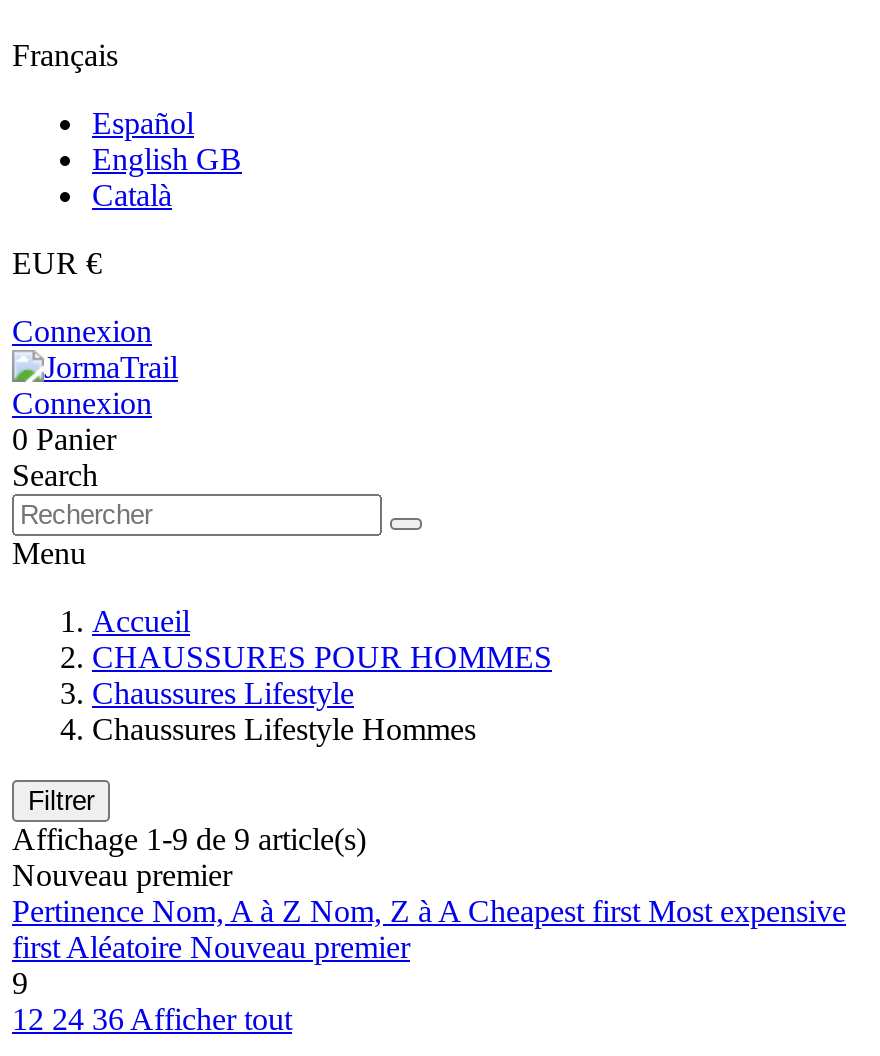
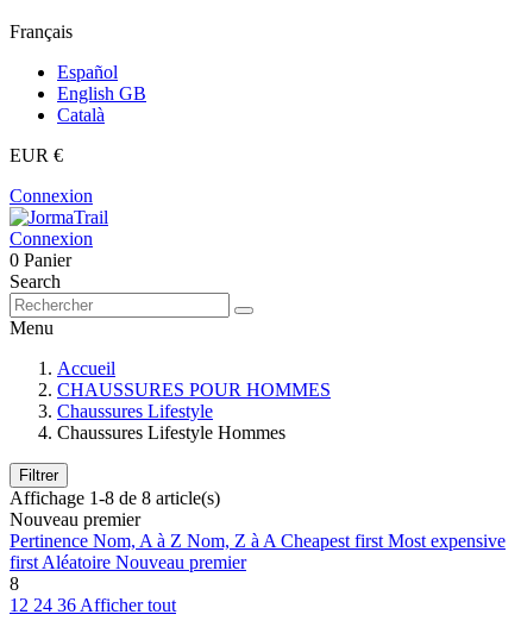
[12,822,366,856] Affichage 1-9 de 9 article(s) -> [10,488,220,508] Affichage 1-8 de 8 article(s)
[12,966,28,1000] 9 -> [10,573,19,594] 8

